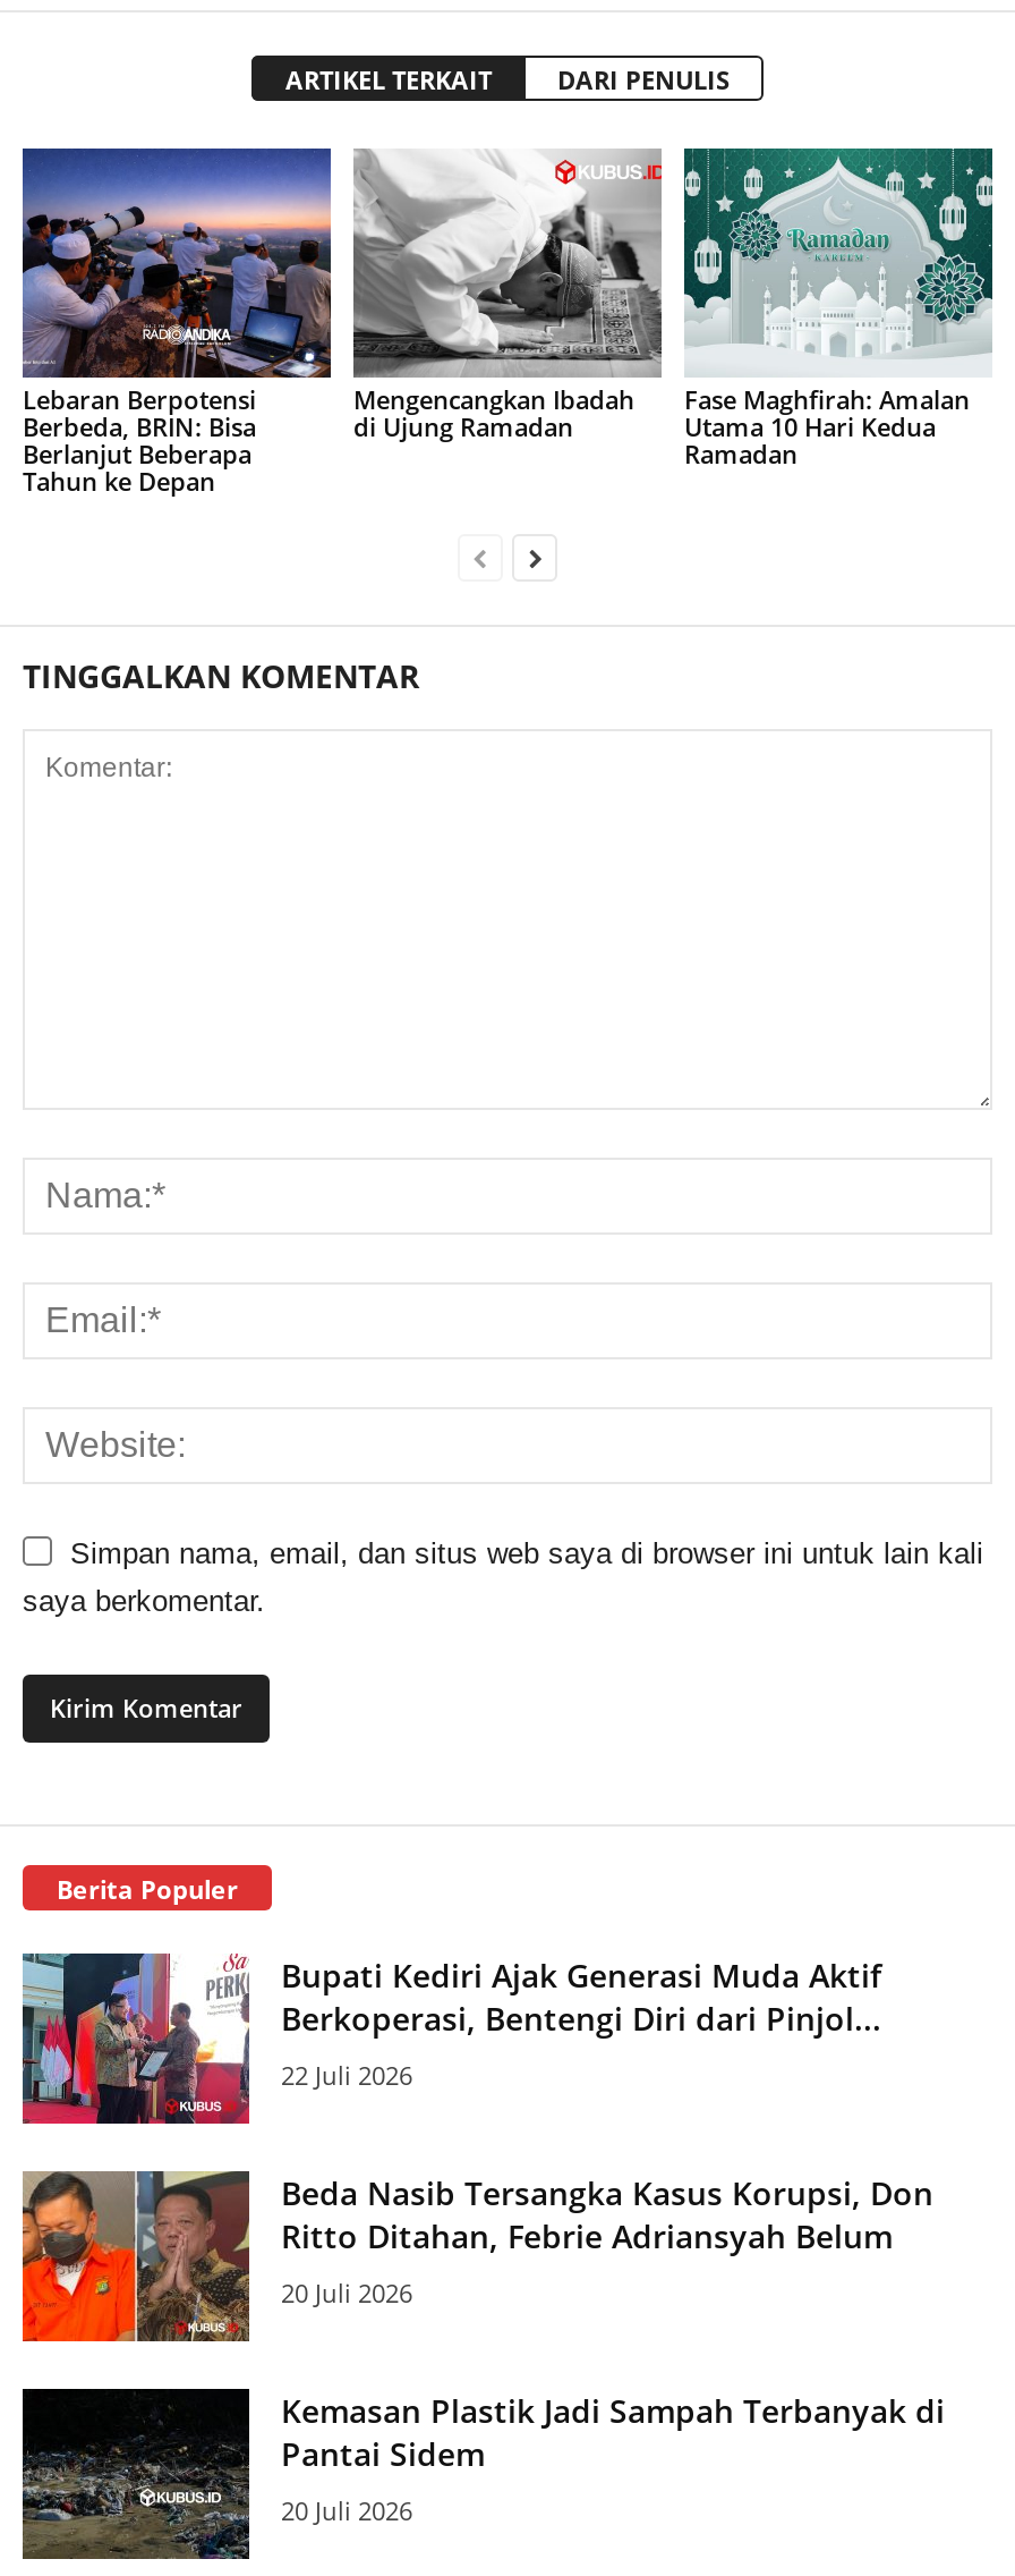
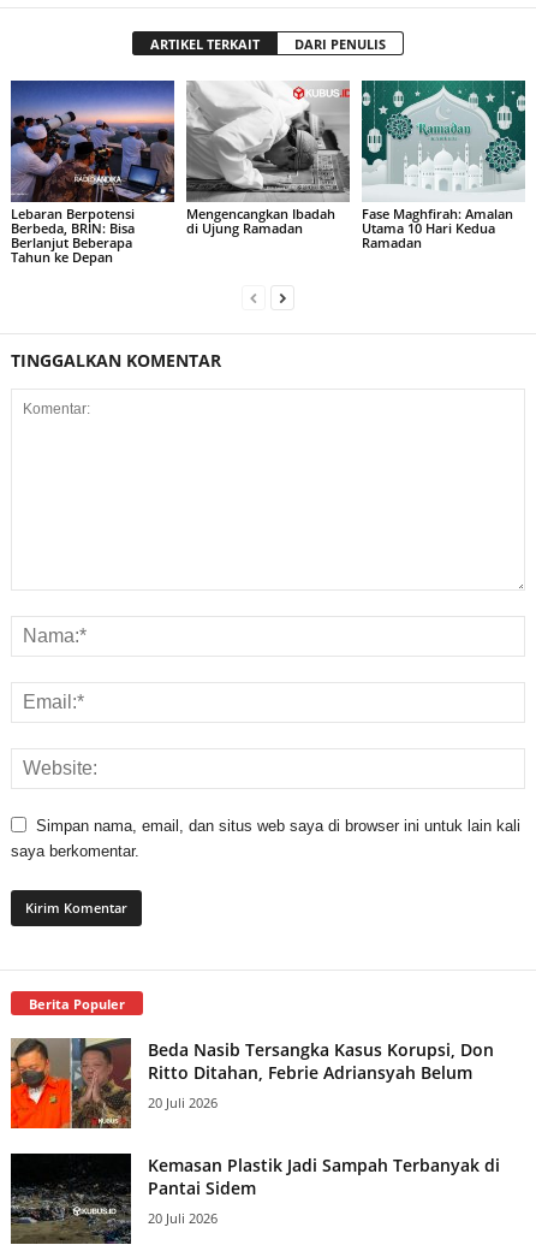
[20,1951,881,2126] [image] | Bupati Kediri Ajak Generasi Muda Aktif | Berkoperasi, Bentengi Diri dari Pinjol... | 22 Juli 2026 -> none

